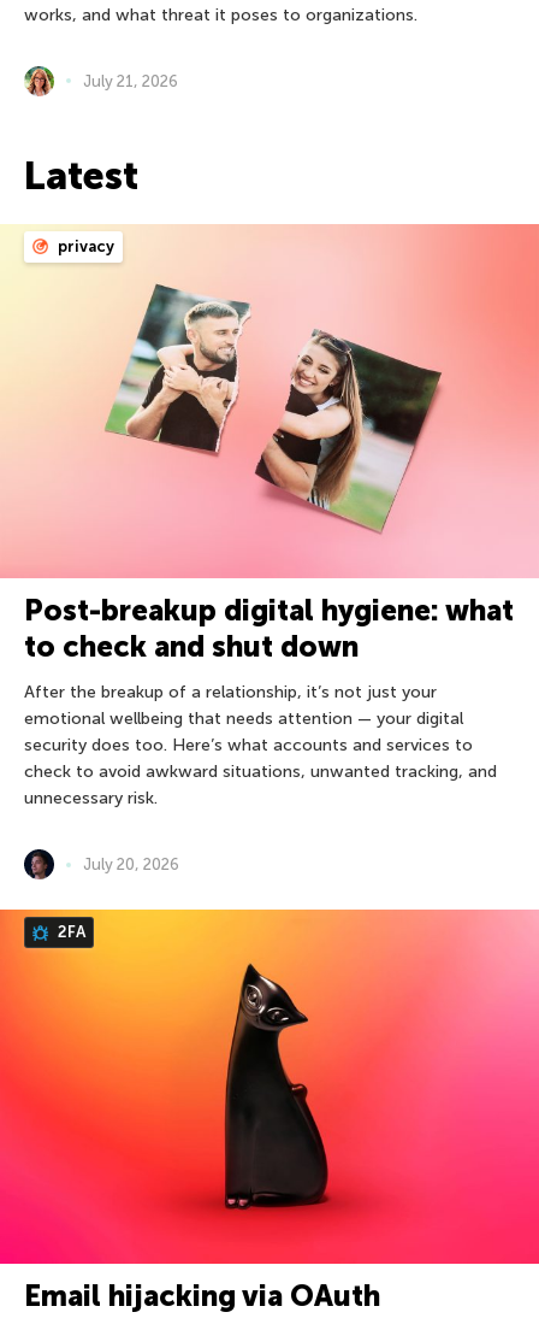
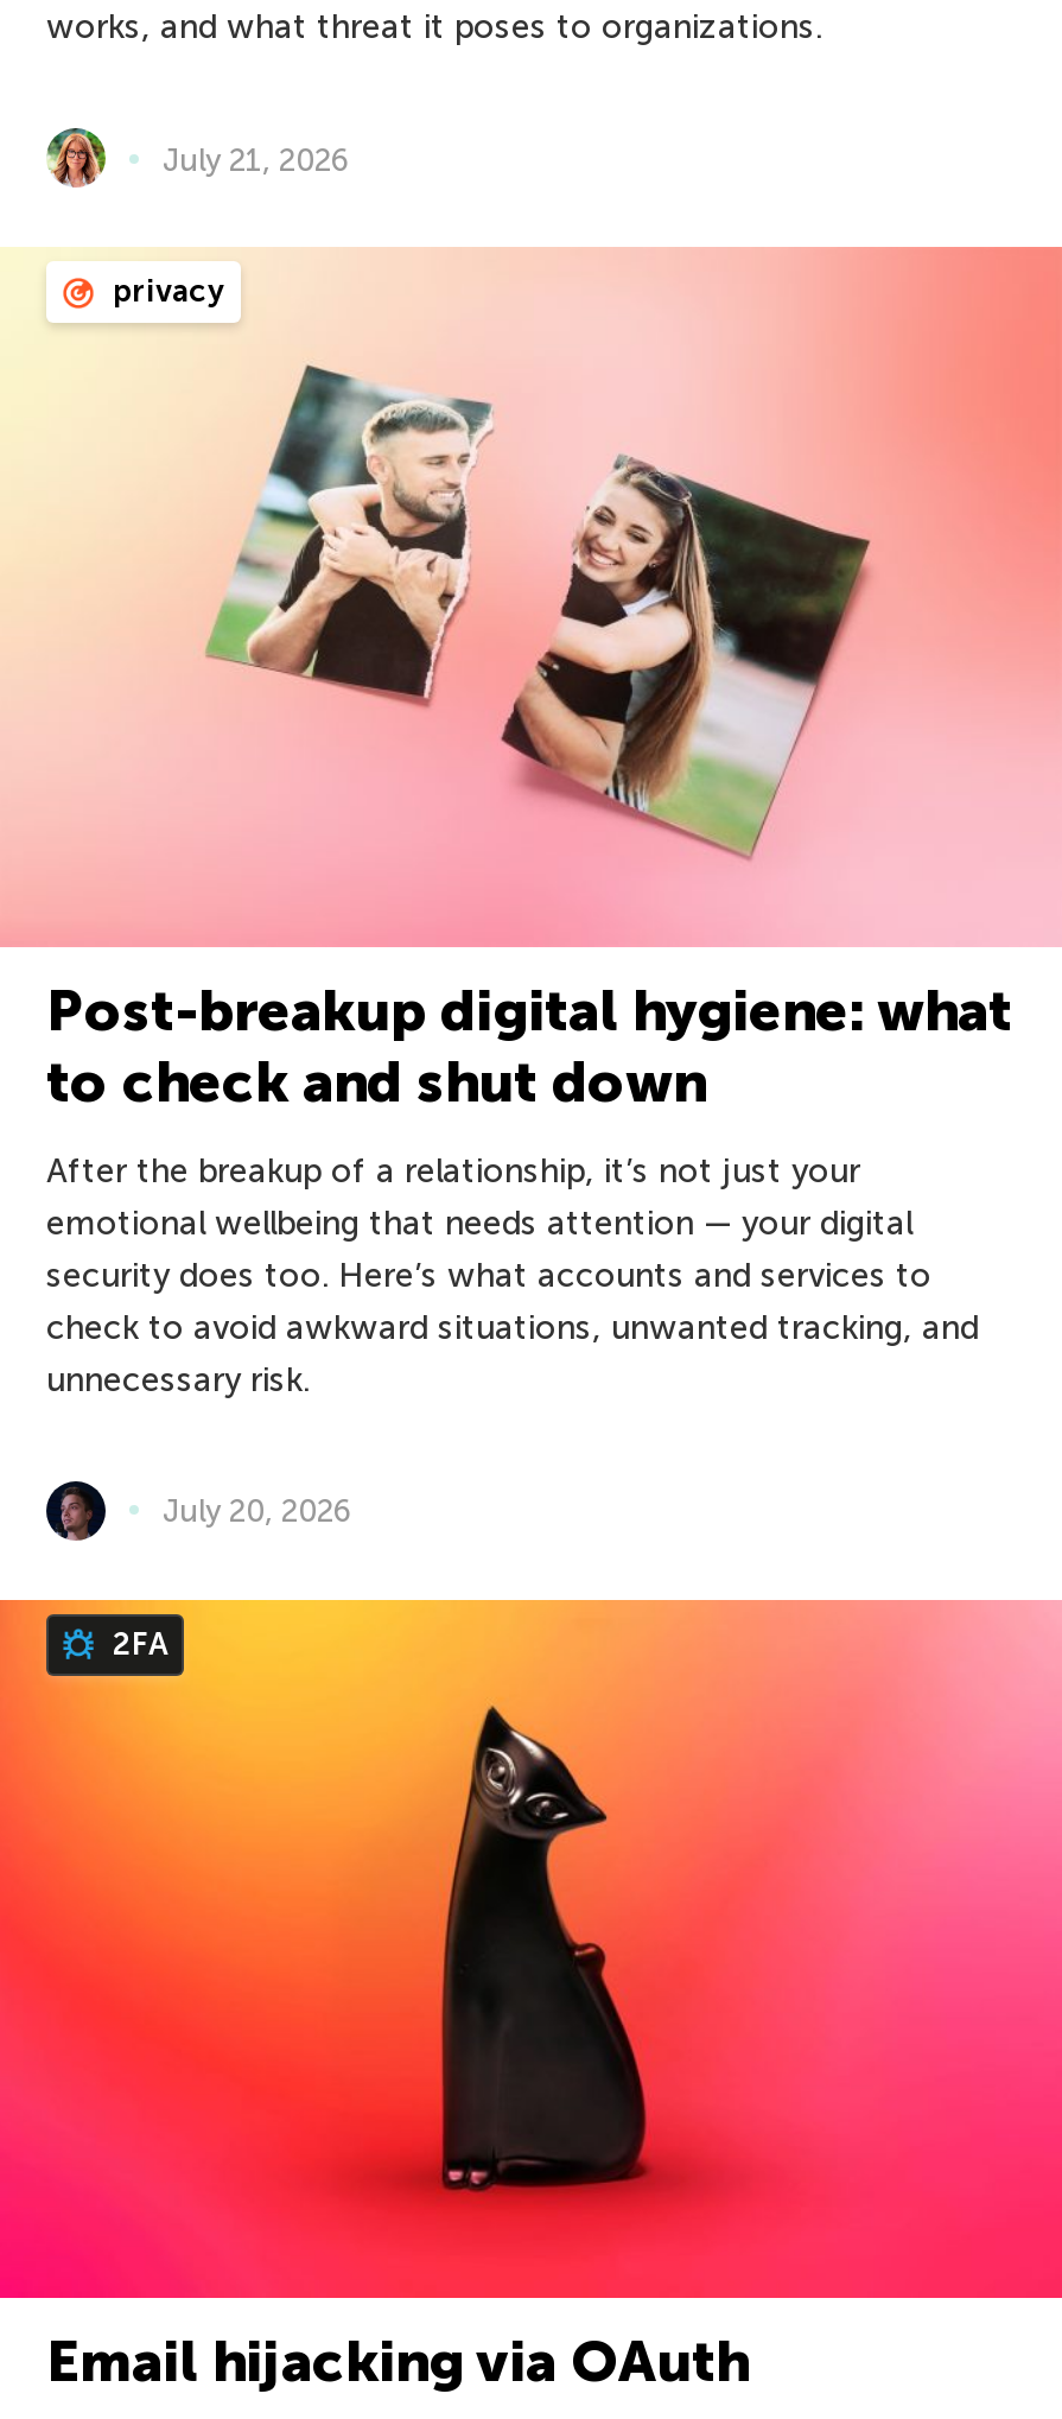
[24,153,138,198] Latest -> none

